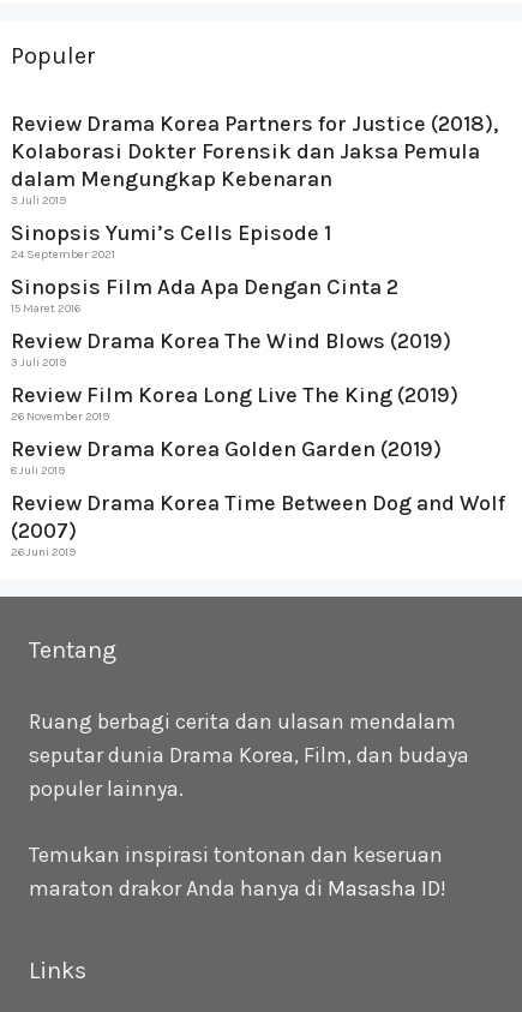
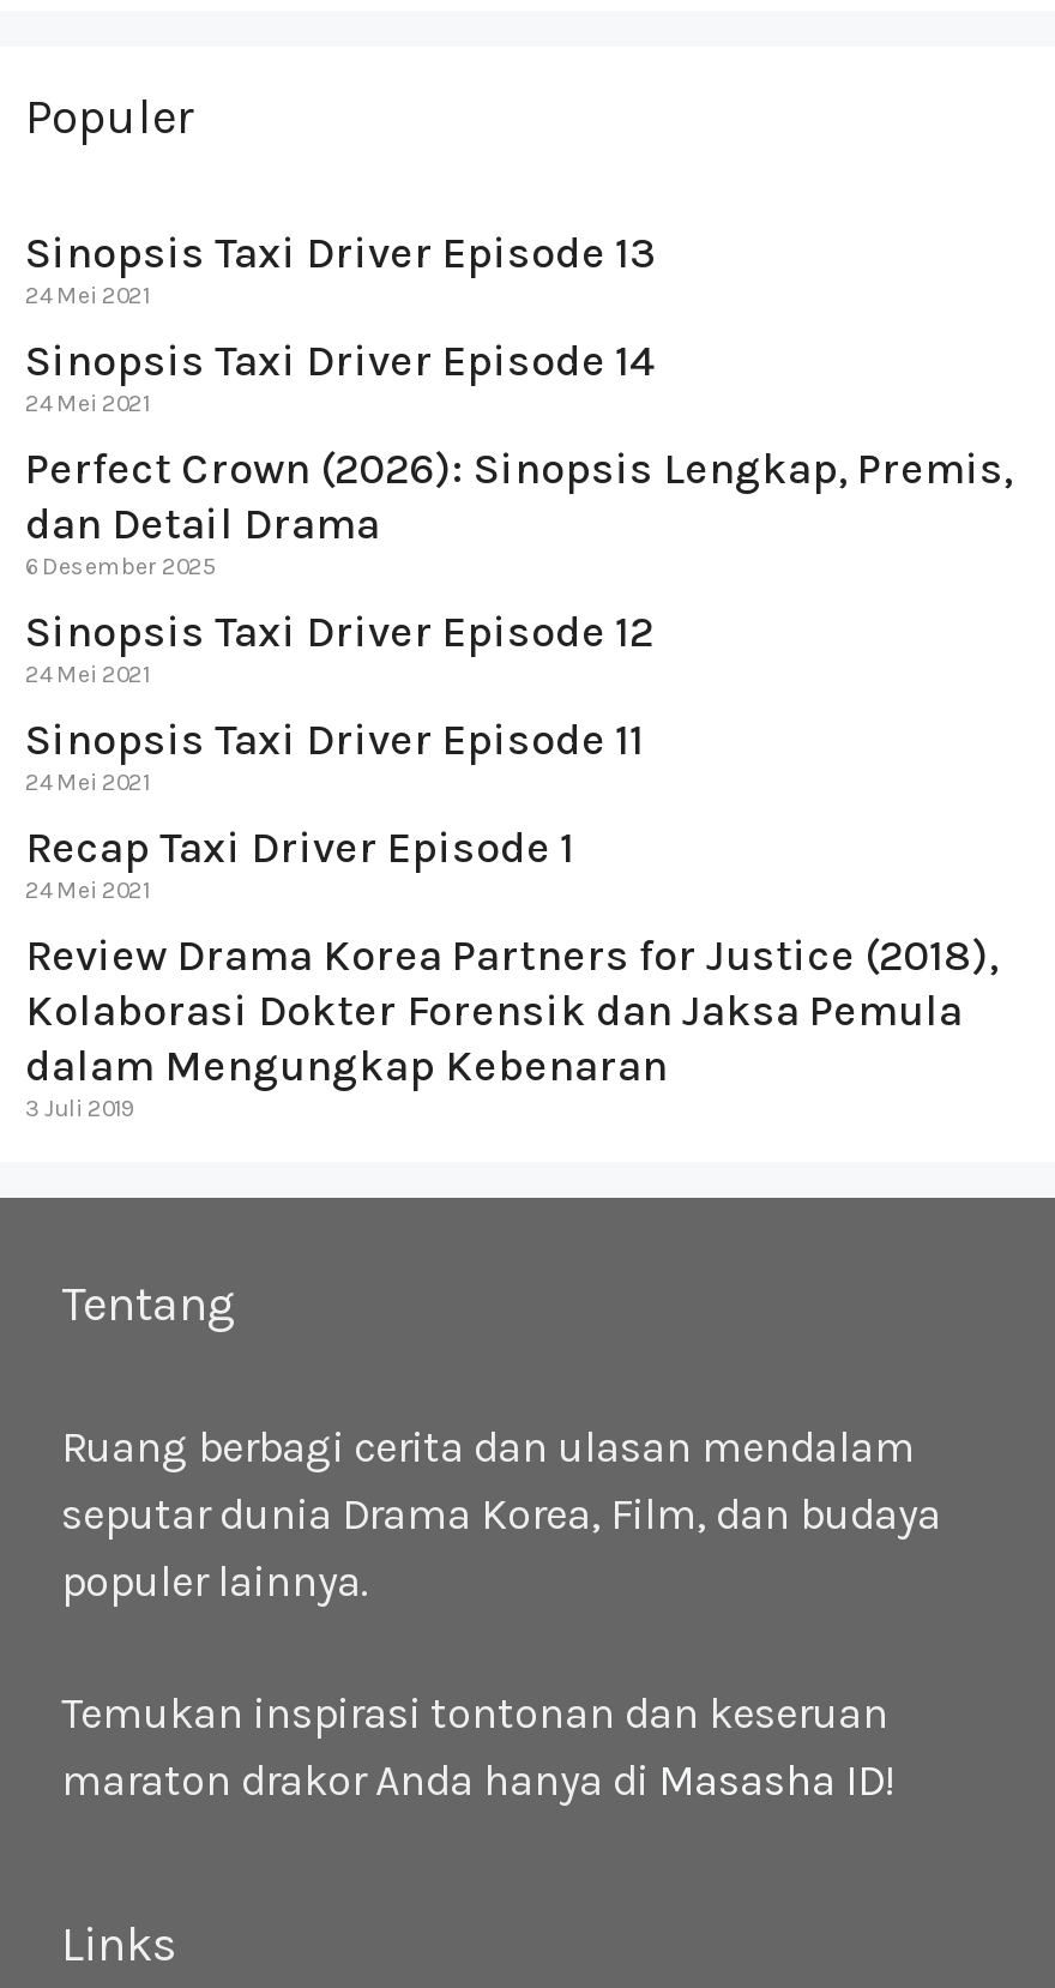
none -> [25,225,1013,904] Sinopsis Taxi Driver Episode 13 | 24 Mei 2021 | Sinopsis Taxi Driver Episode 14 | 24 Mei 2021 | Perfect Crown (2026): Sinopsis Lengkap, Premis, | dan Detail Drama | 6 Desember 2025 | Sinopsis Taxi Driver Episode 12 | 24 Mei 2021 | Sinopsis Taxi Driver Episode 11 | 24 Mei 2021 | Recap Taxi Driver Episode 1 | 24 Mei 2021
moved [11,110,498,208] -> [25,928,999,1122]: Review Drama Korea Partners for Justice (2018), | Kolaborasi Dokter Forensik dan Jaksa Pemula | dalam Mengungkap Kebenaran | 3 Juli 2019
[11,220,505,559] Sinopsis Yumi’s Cells Episode 1 | 24 September 2021 | Sinopsis Film Ada Apa Dengan Cinta 2 | 15 Maret 2016 | Review Drama Korea The Wind Blows (2019) | 3 Juli 2019 | Review Film Korea Long Live The King (2019) | 26 November 2019 | Review Drama Korea Golden Garden (2019) | 8 Juli 2019 | Review Drama Korea Time Between Dog and Wolf | (2007) | 26 Juni 2019 -> none

